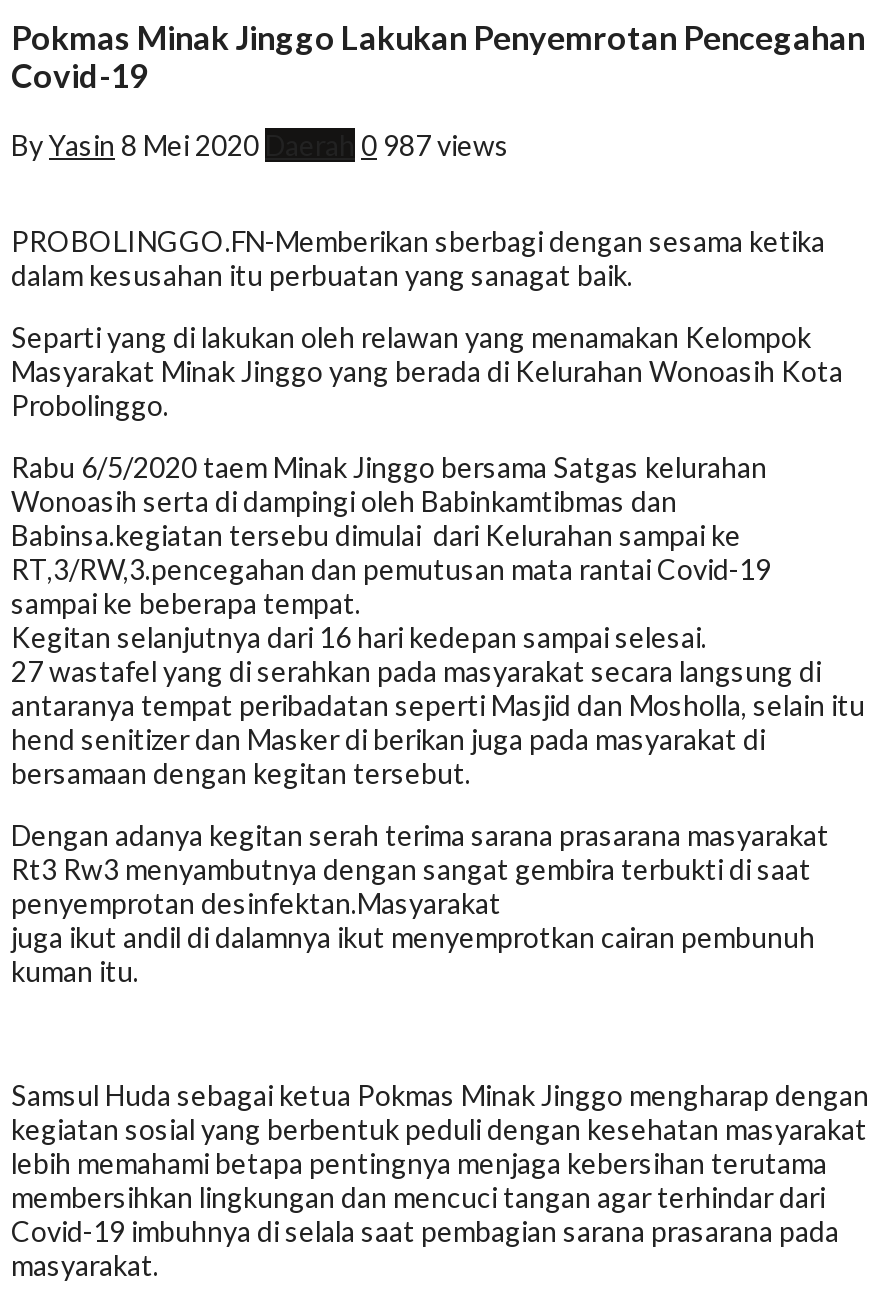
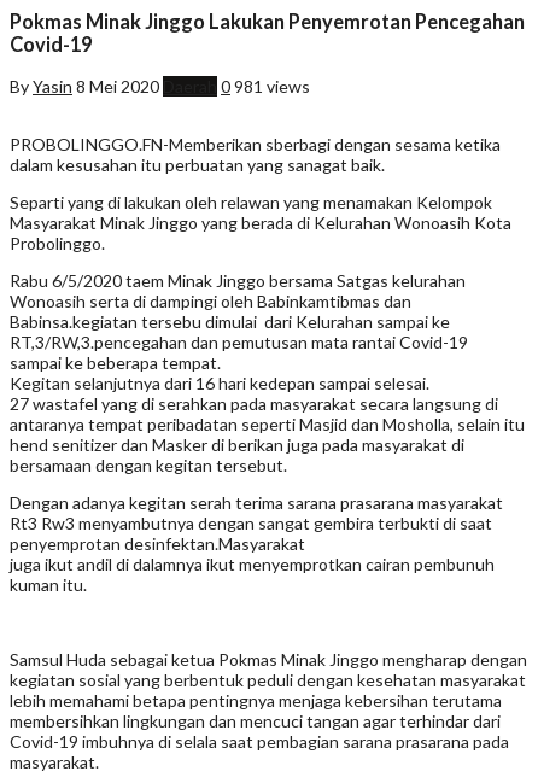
[11,128,509,162] By Yasin 8 Mei 2020 Daerah 0 987 views -> [10,76,310,96] By Yasin 8 Mei 2020 Daerah 0 981 views

